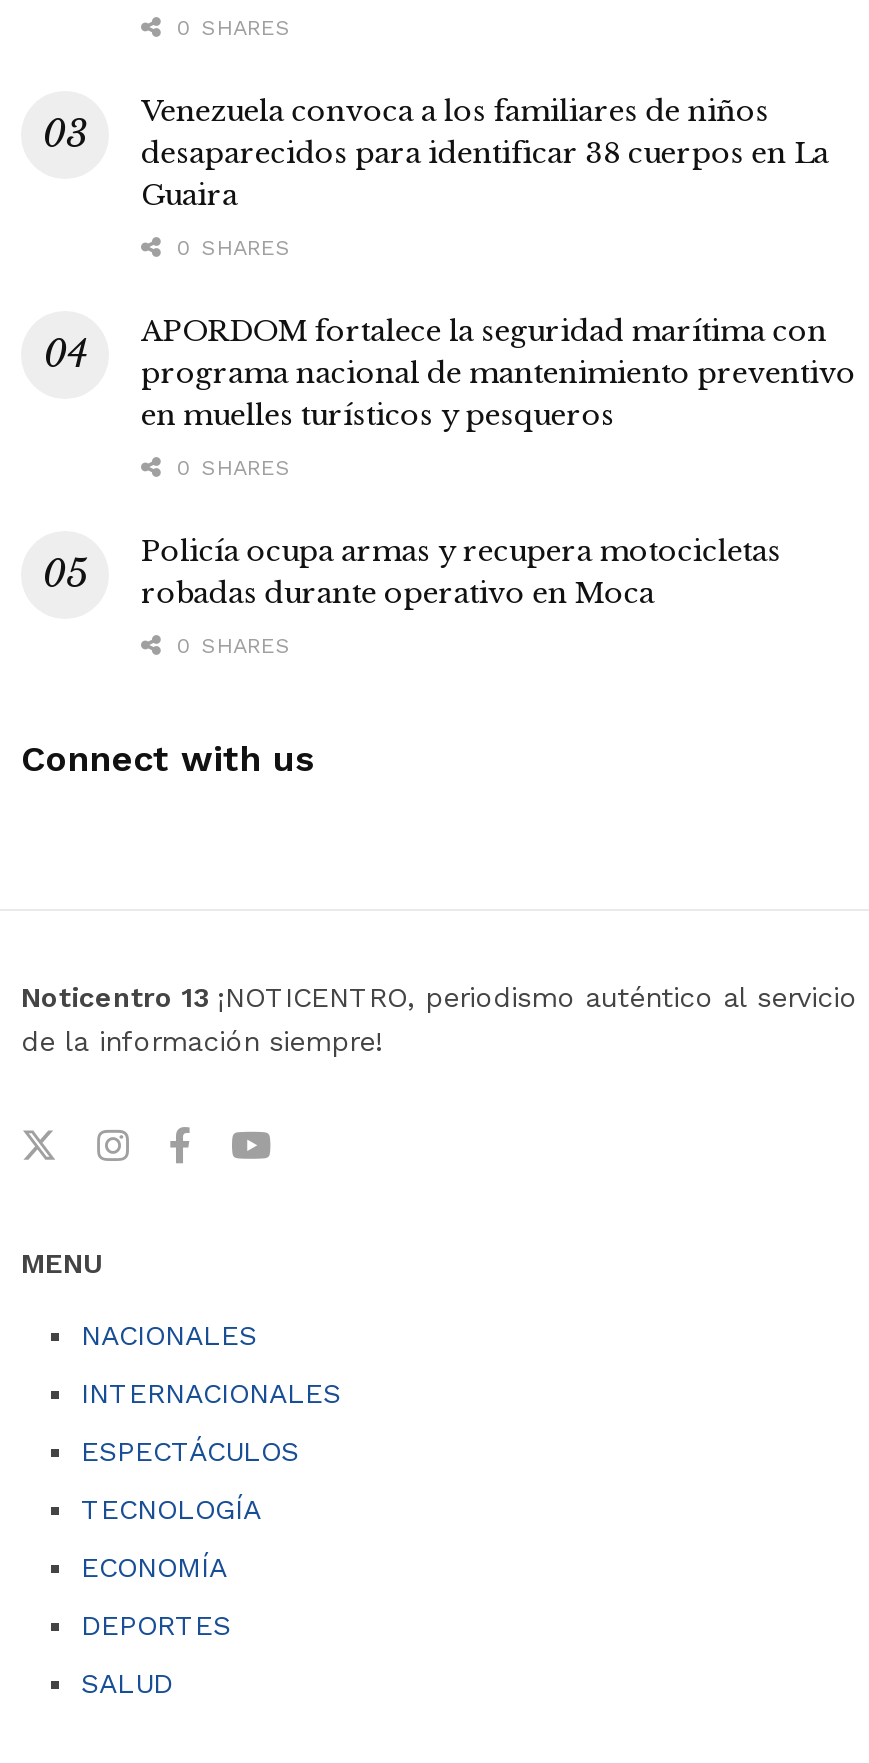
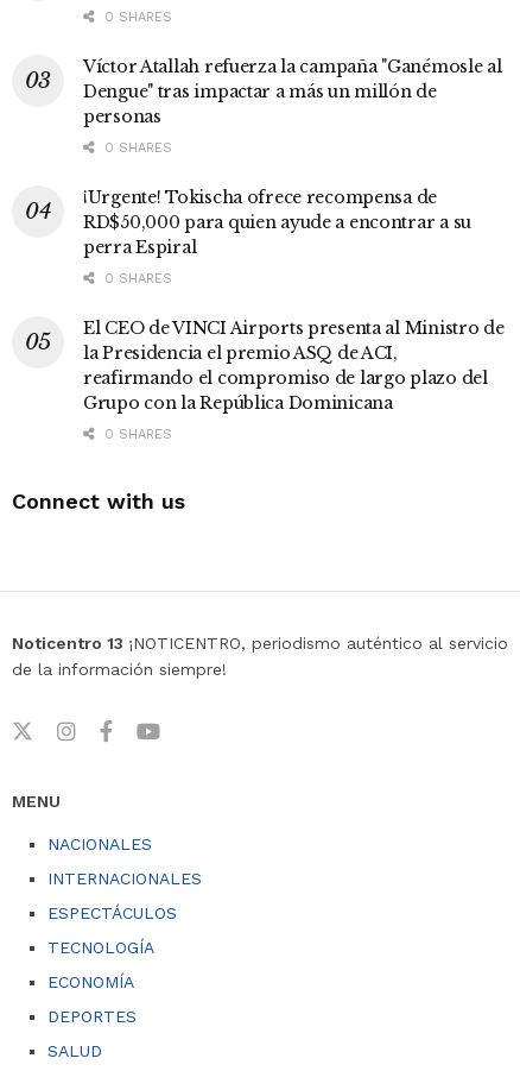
[141,93,829,213] Venezuela convoca a los familiares de niños | desaparecidos para identificar 38 cuerpos en La | Guaira -> [83,56,502,127] Víctor Atallah refuerza la campaña "Ganémosle al | Dengue" tras impactar a más un millón de | personas
[141,313,856,433] APORDOM fortalece la seguridad marítima con | programa nacional de mantenimiento preventivo | en muelles turísticos y pesqueros -> [83,187,471,258] ¡Urgente! Tokischa ofrece recompensa de | RD$50,000 para quien ayude a encontrar a su | perra Espiral
[141,533,781,611] Policía ocupa armas y recupera motocicletas | robadas durante operativo en Moca -> [83,317,504,414] El CEO de VINCI Airports presenta al Ministro de | la Presidencia el premio ASQ de ACI, | reafirmando el compromiso de largo plazo del | Grupo con la República Dominicana

